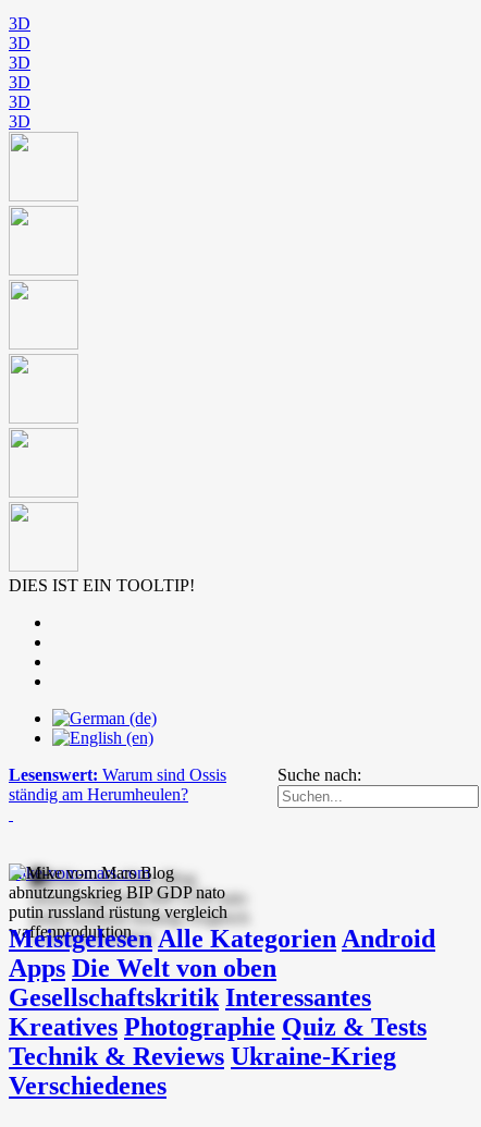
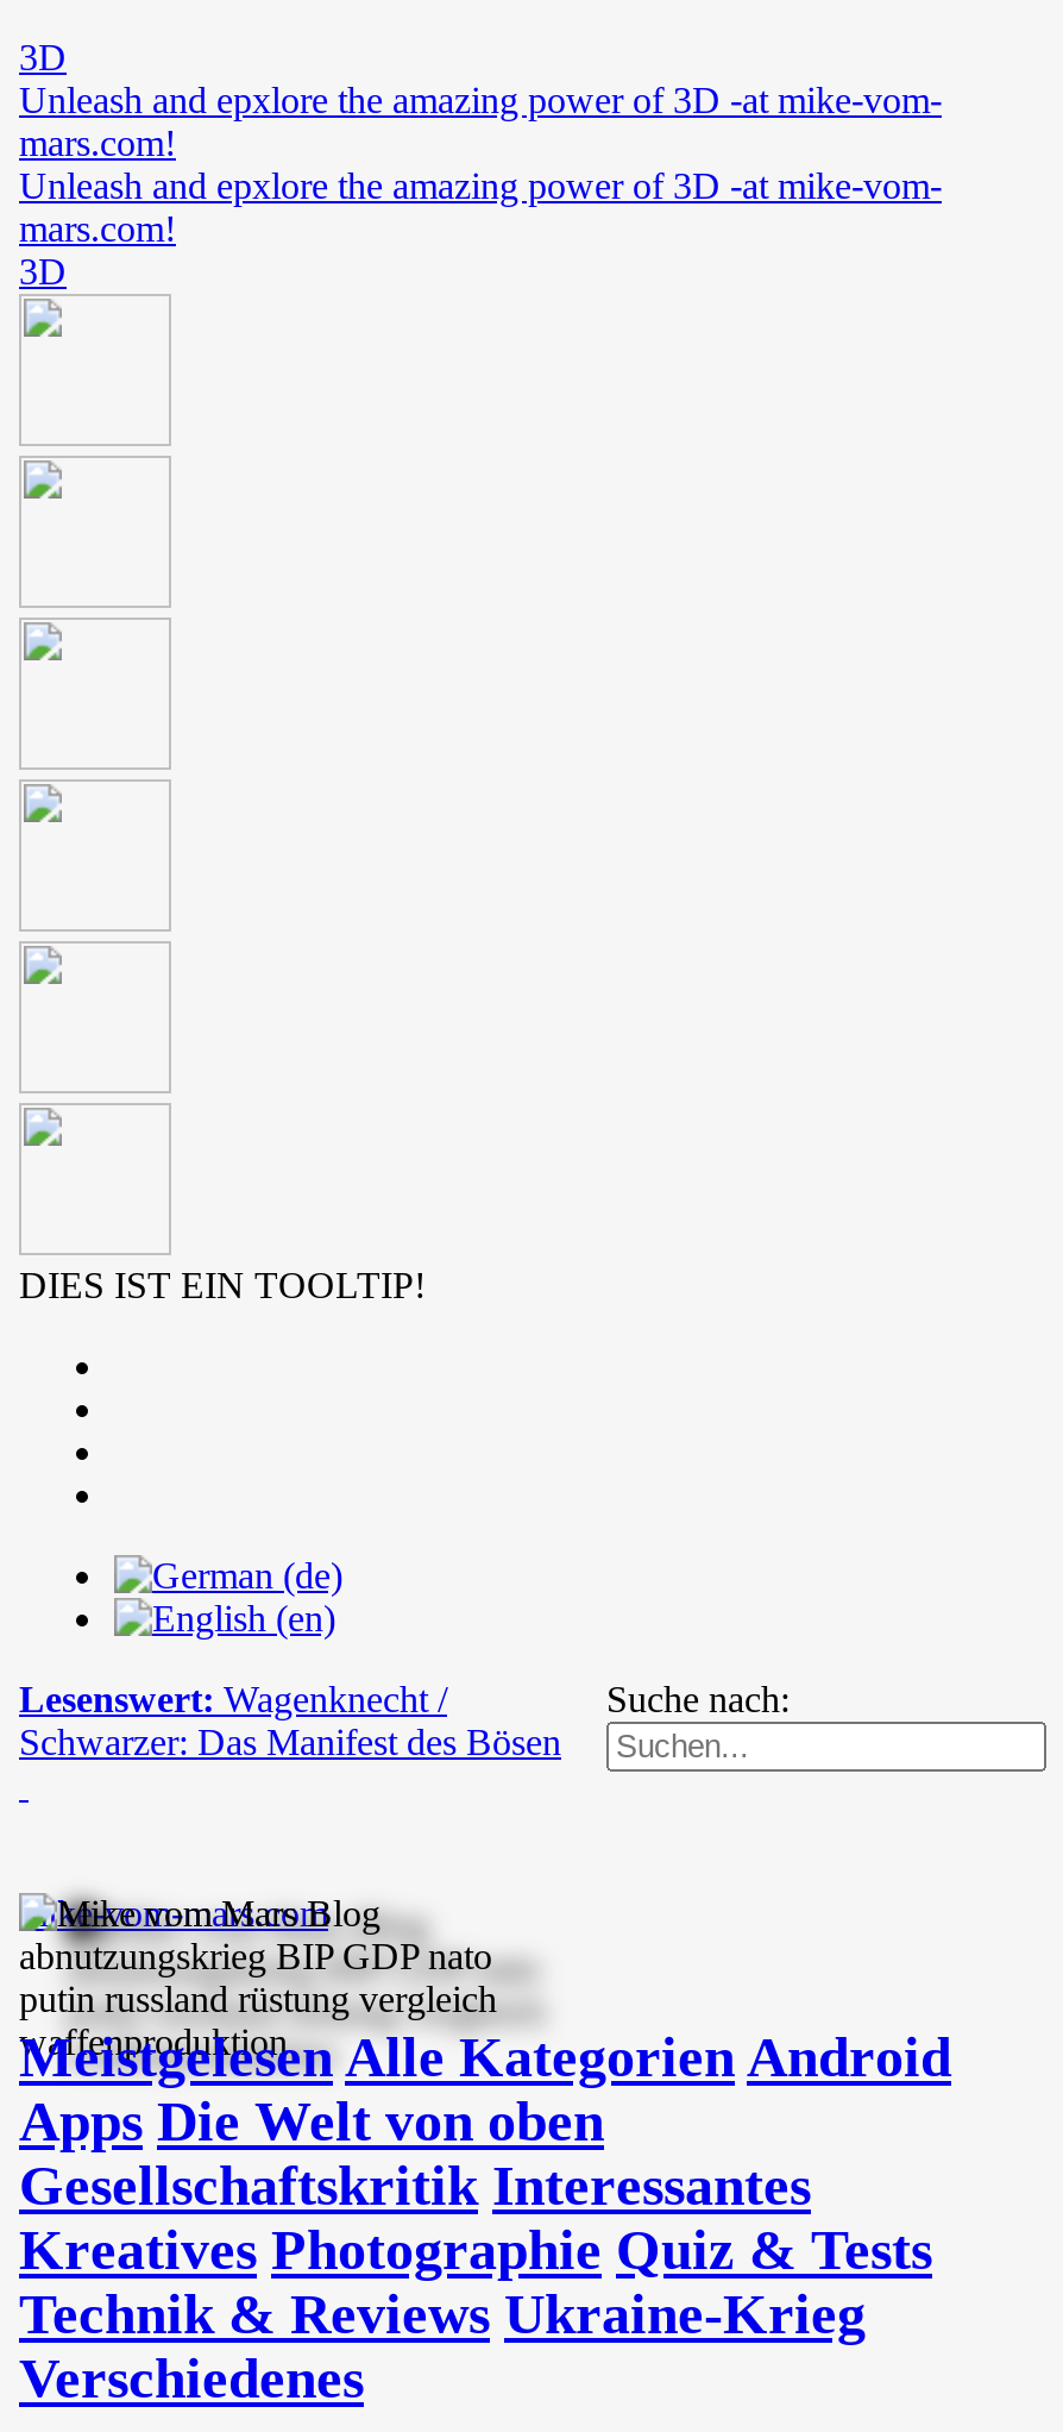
[9,34,30,111] 3D | 3D | 3D | 3D -> [19,80,942,249] Unleash and epxlore the amazing power of 3D -at mike-vom- | mars.com! | Unleash and epxlore the amazing power of 3D -at mike-vom- | mars.com!
[9,765,226,804] Lesenswert: Warum sind Ossis | ständig am Herumheulen? -> [19,1679,561,1762] Lesenswert: Wagenknecht / | Schwarzer: Das Manifest des Bösen

